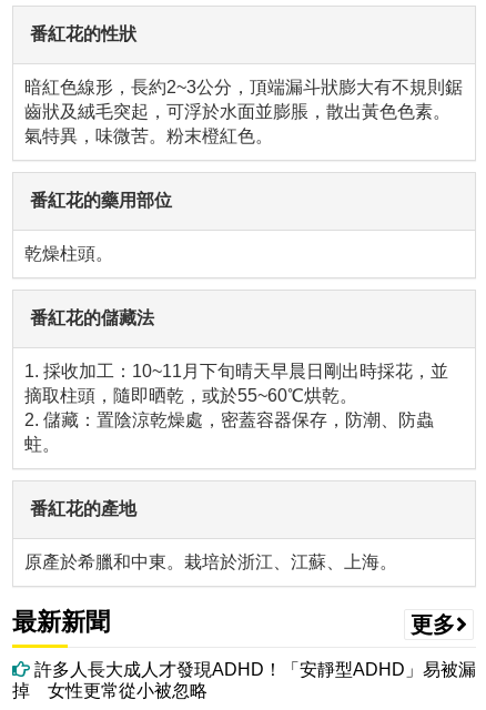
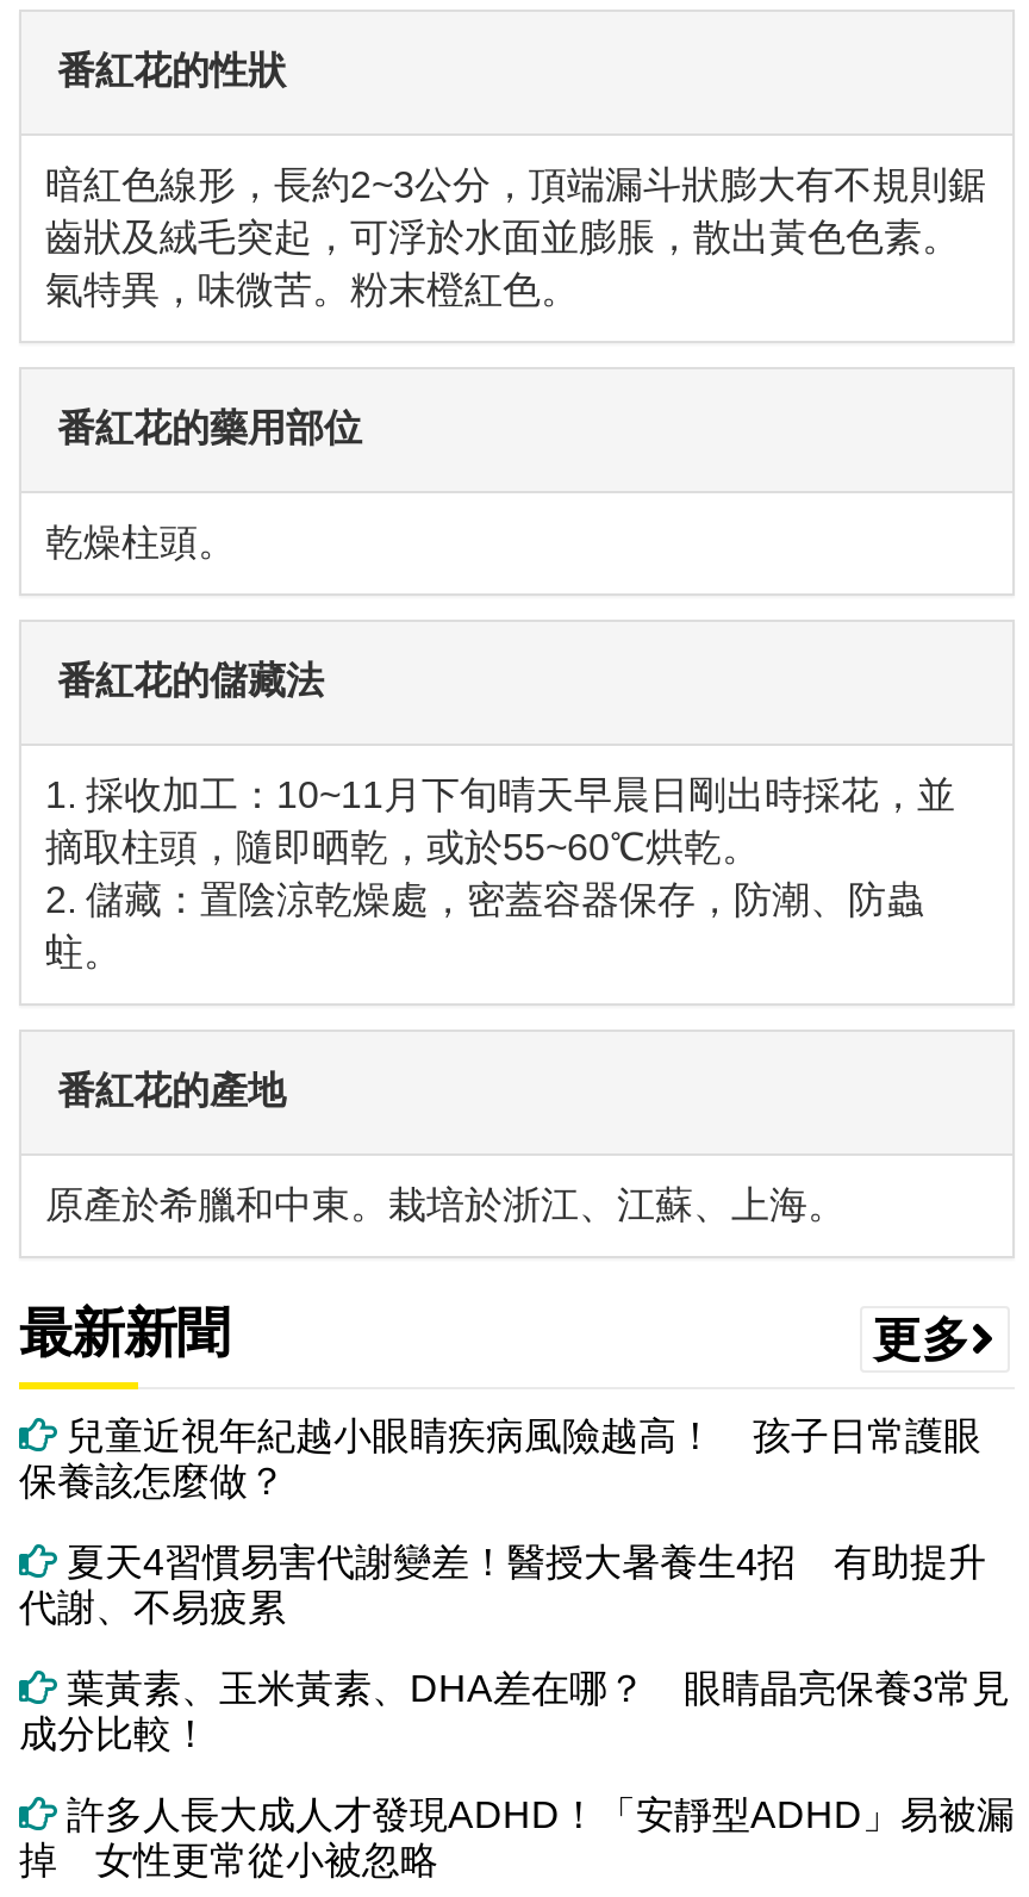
none -> [19,1417,1010,1755] 兒童近視年紀越小眼睛疾病風險越高！ 孩子日常護眼 | 保養該怎麼做？ | 夏天4習慣易害代謝變差！醫授大暑養生4招 有助提升 | 代謝、不易疲累 | 葉黃素、玉米黃素、DHA差在哪？ 眼睛晶亮保養3常見 | 成分比較！

